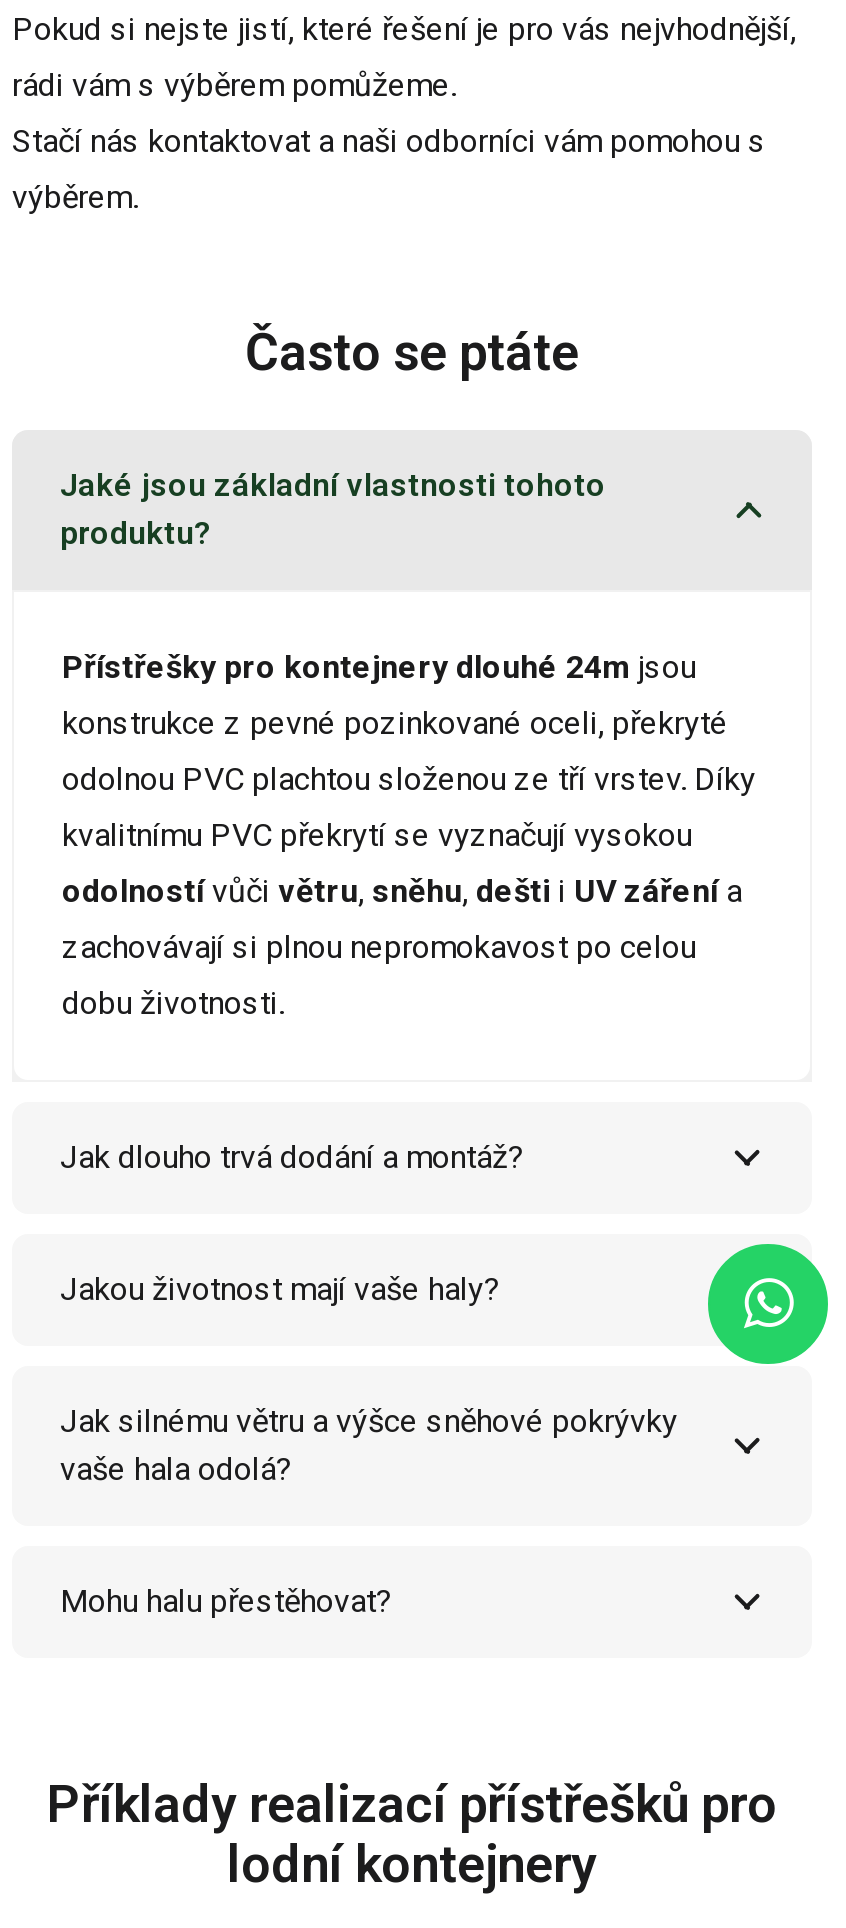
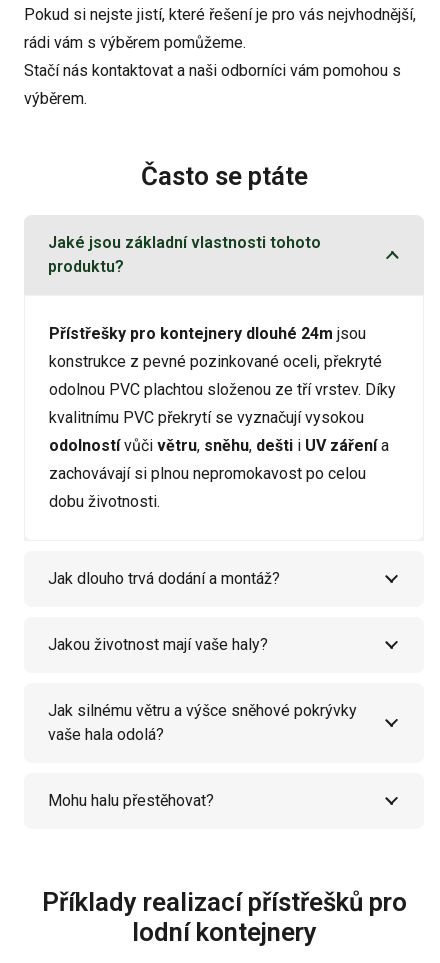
[706,1242,830,1366] [image] -> none

